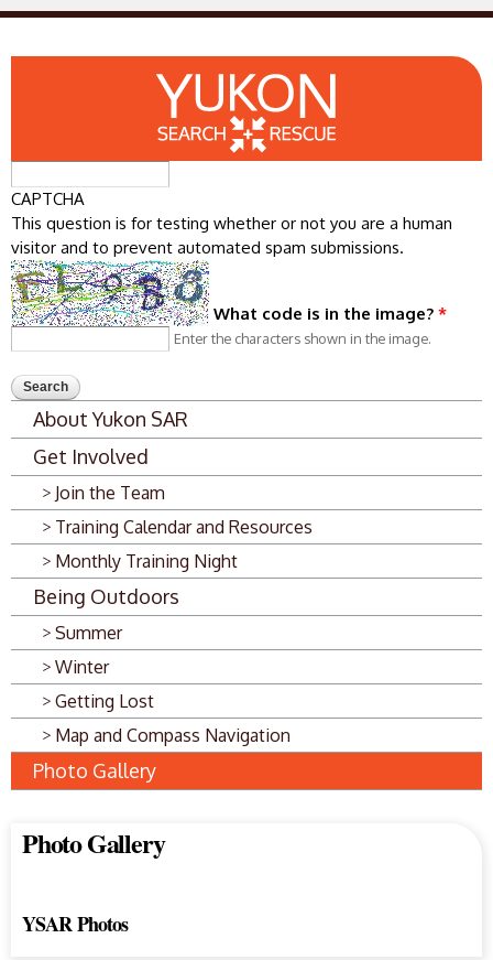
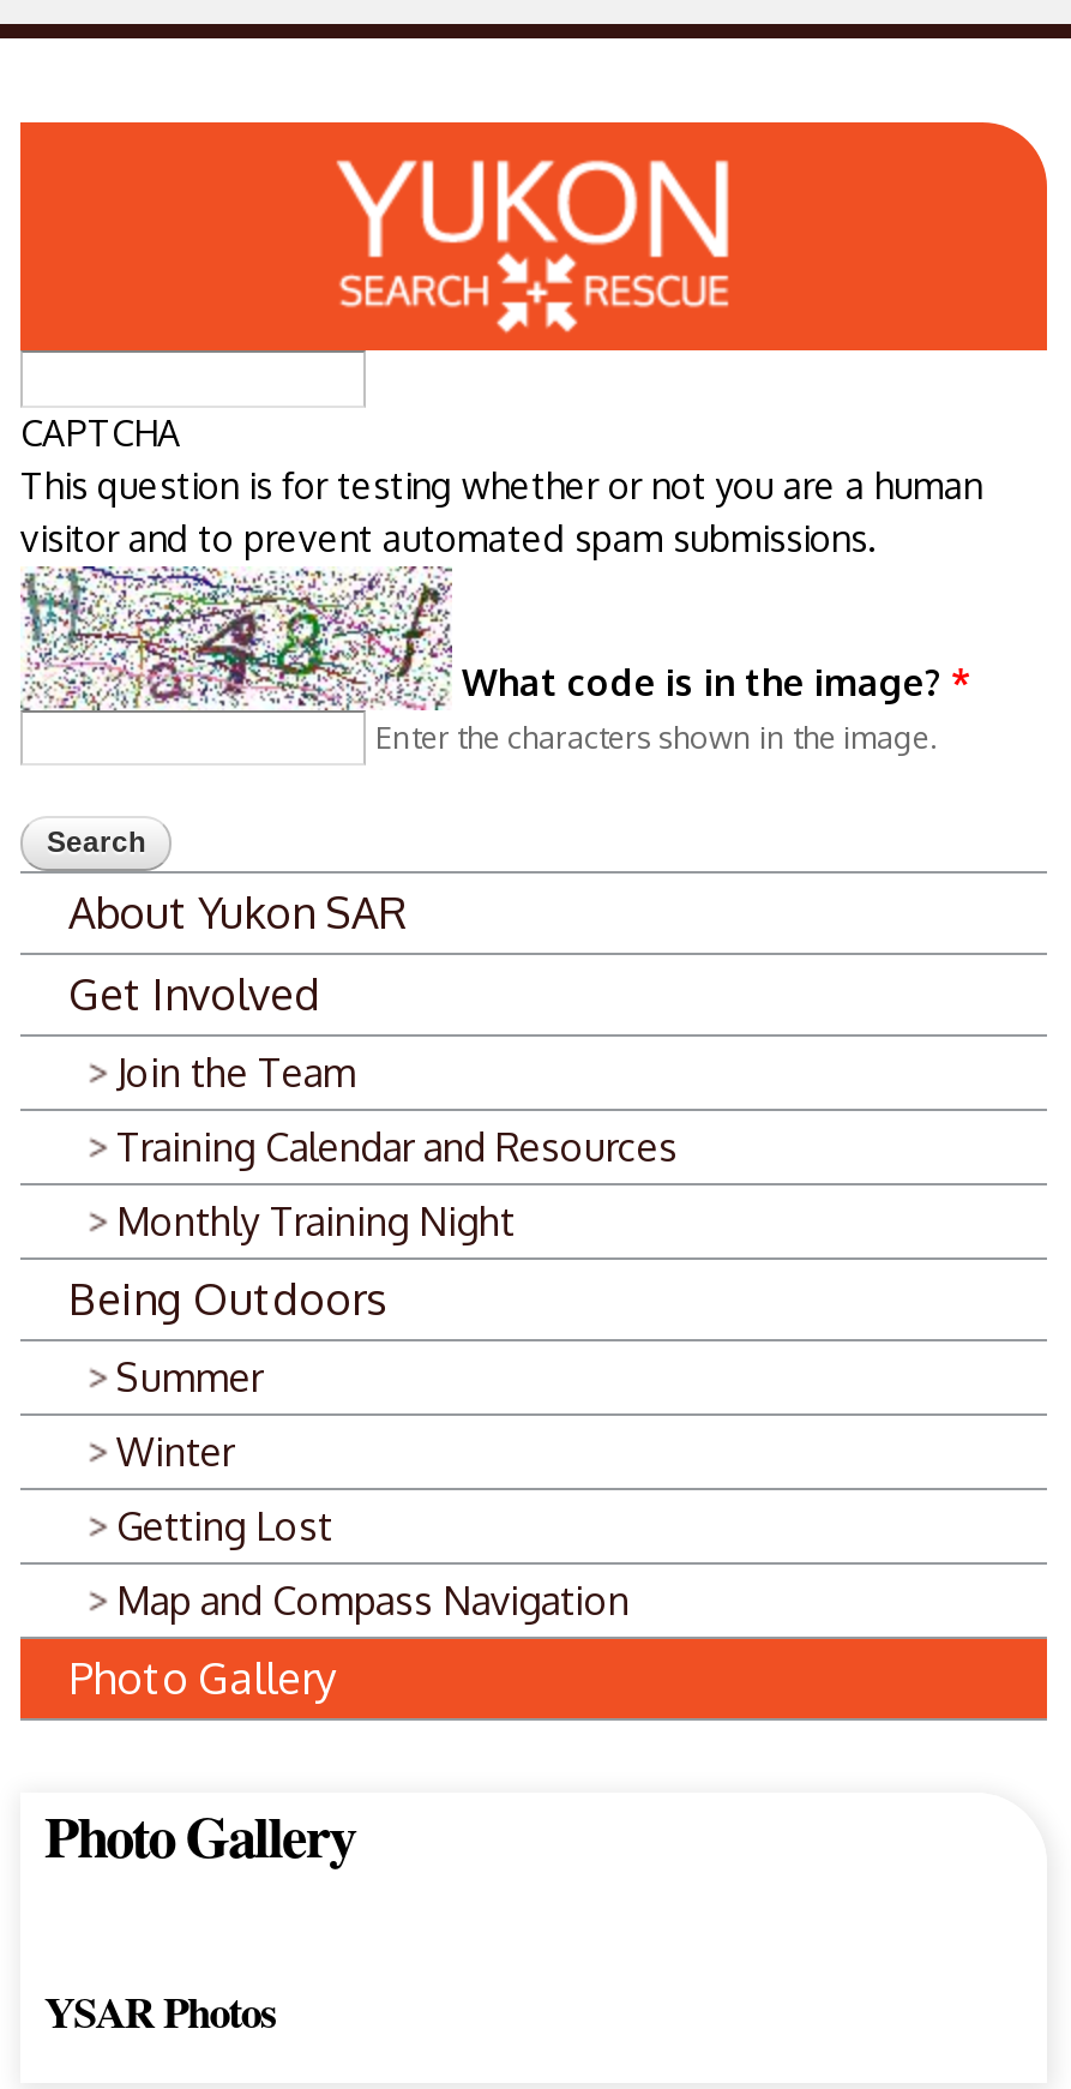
[10,260,210,327] [image] -> [20,566,452,713] [image]

